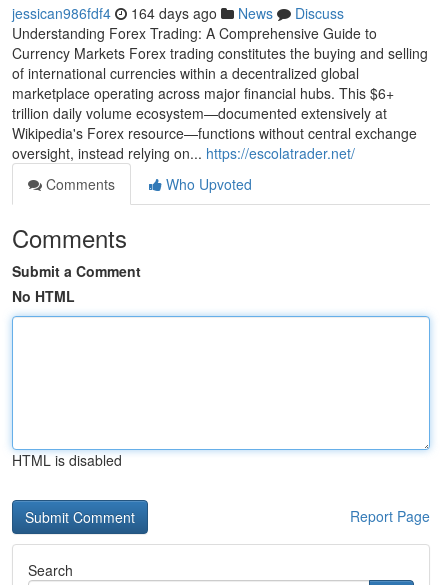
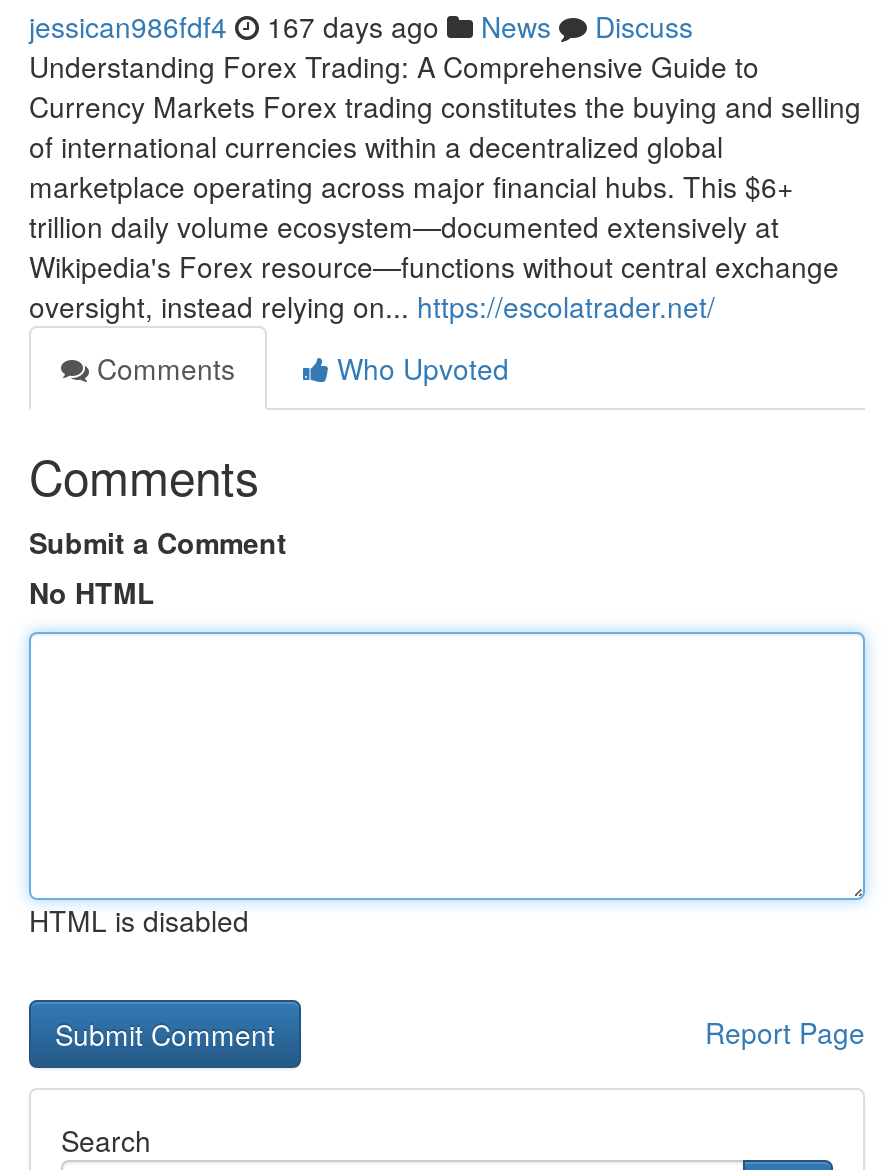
[12,3,344,23] jessican986fdf4 164 days ago News Discuss -> [29,6,693,46] jessican986fdf4 167 days ago News Discuss

